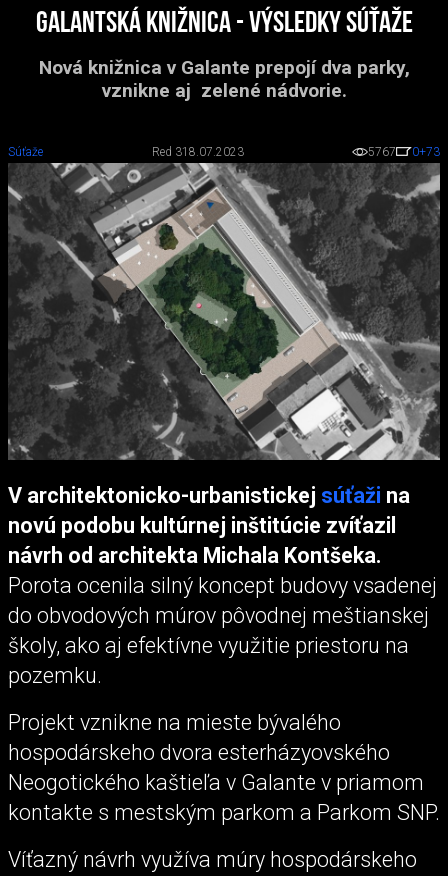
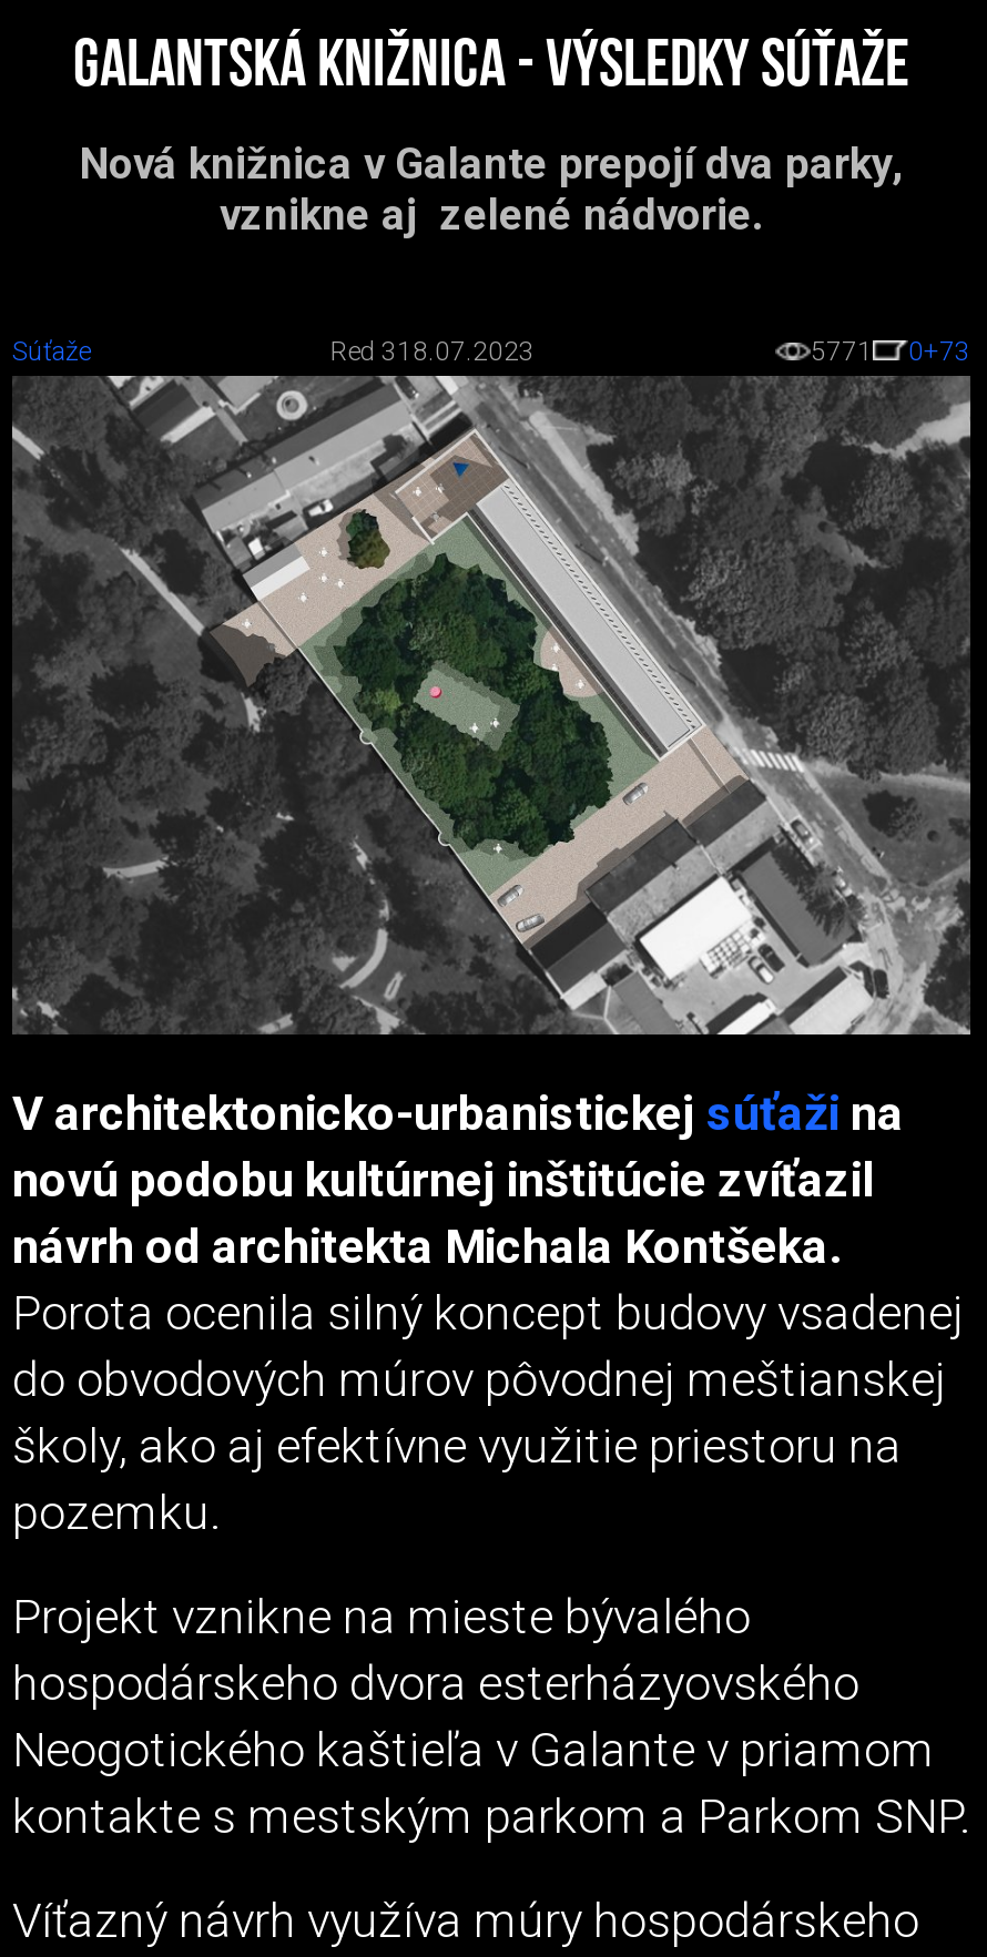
[368,145,440,159] 5767 0+73 -> [811,337,970,368] 5771 0+73

